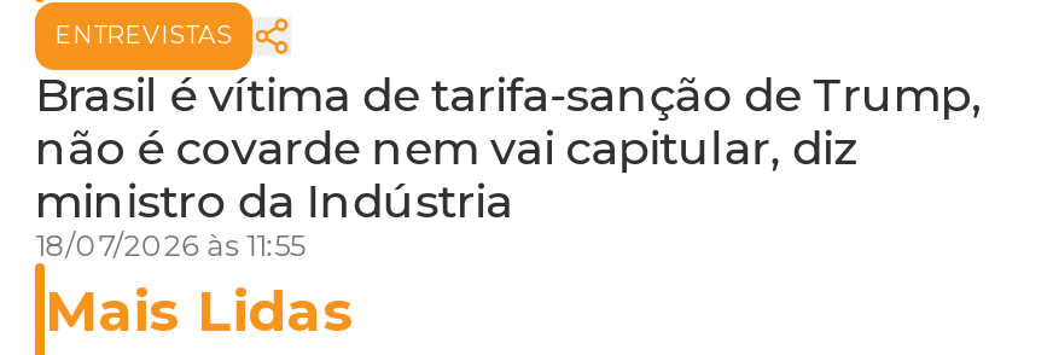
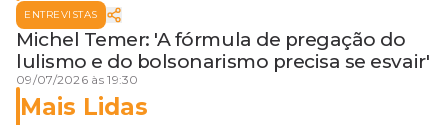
[35,69,982,264] Brasil é vítima de tarifa-sanção de Trump, | não é covarde nem vai capitular, diz | ministro da Indústria | 18/07/2026 às 11:55 -> [16,28,429,87] Michel Temer: 'A fórmula de pregação do | lulismo e do bolsonarismo precisa se esvair' | 09/07/2026 às 19:30

